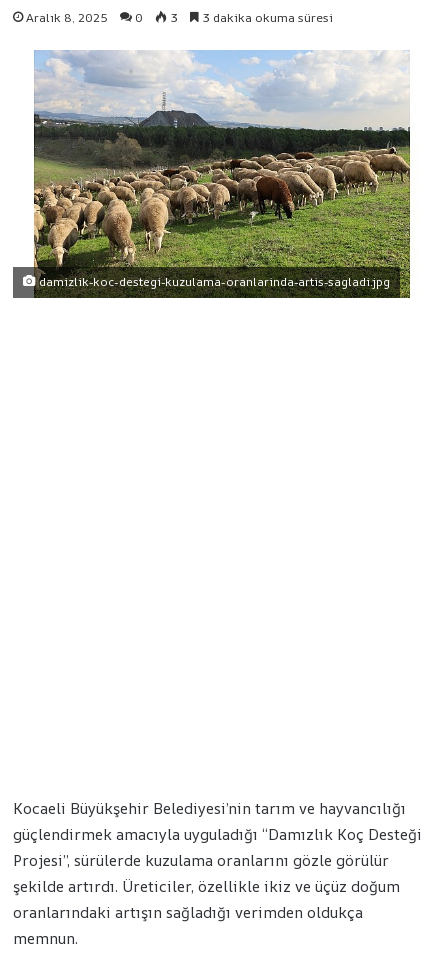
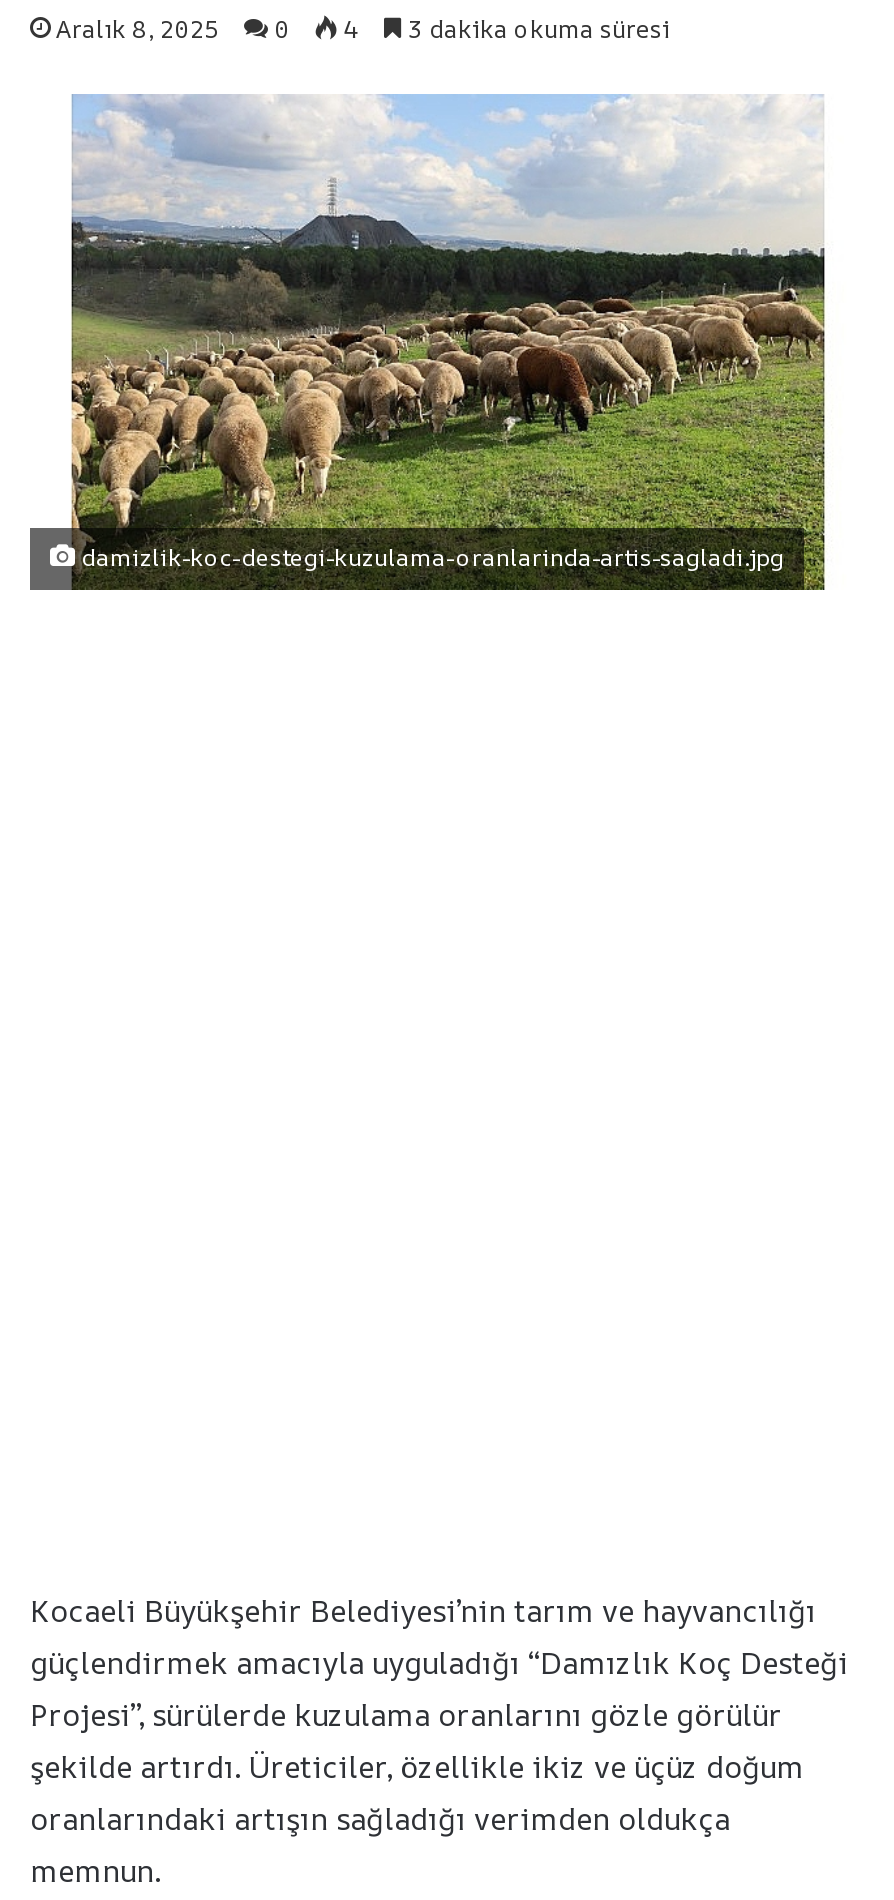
[26,9,333,26] Aralık 8, 2025 0 3 3 dakika okuma süresi -> [56,12,670,46] Aralık 8, 2025 0 4 3 dakika okuma süresi

